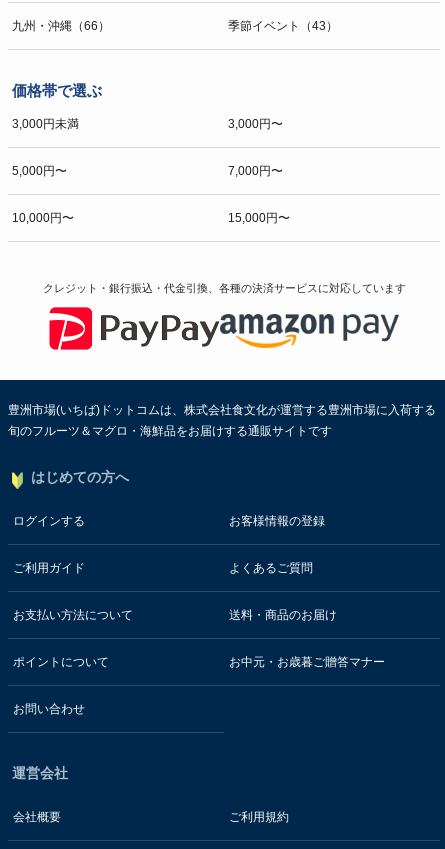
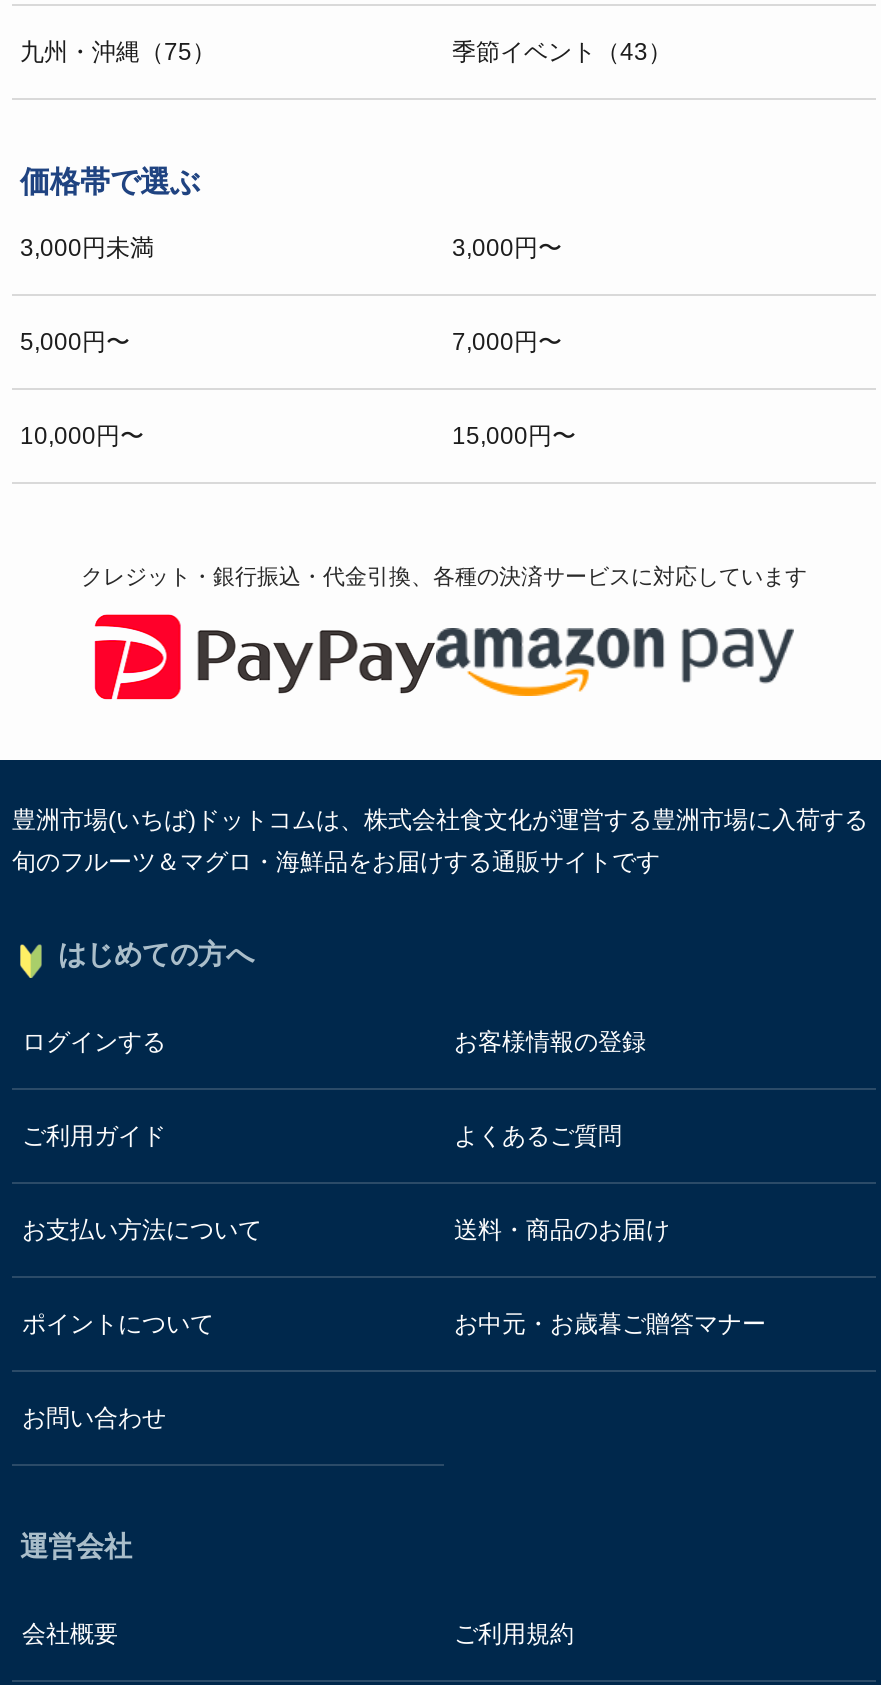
[12,19,110,33] 九州・沖縄（66） -> [20,38,216,66] 九州・沖縄（75）

